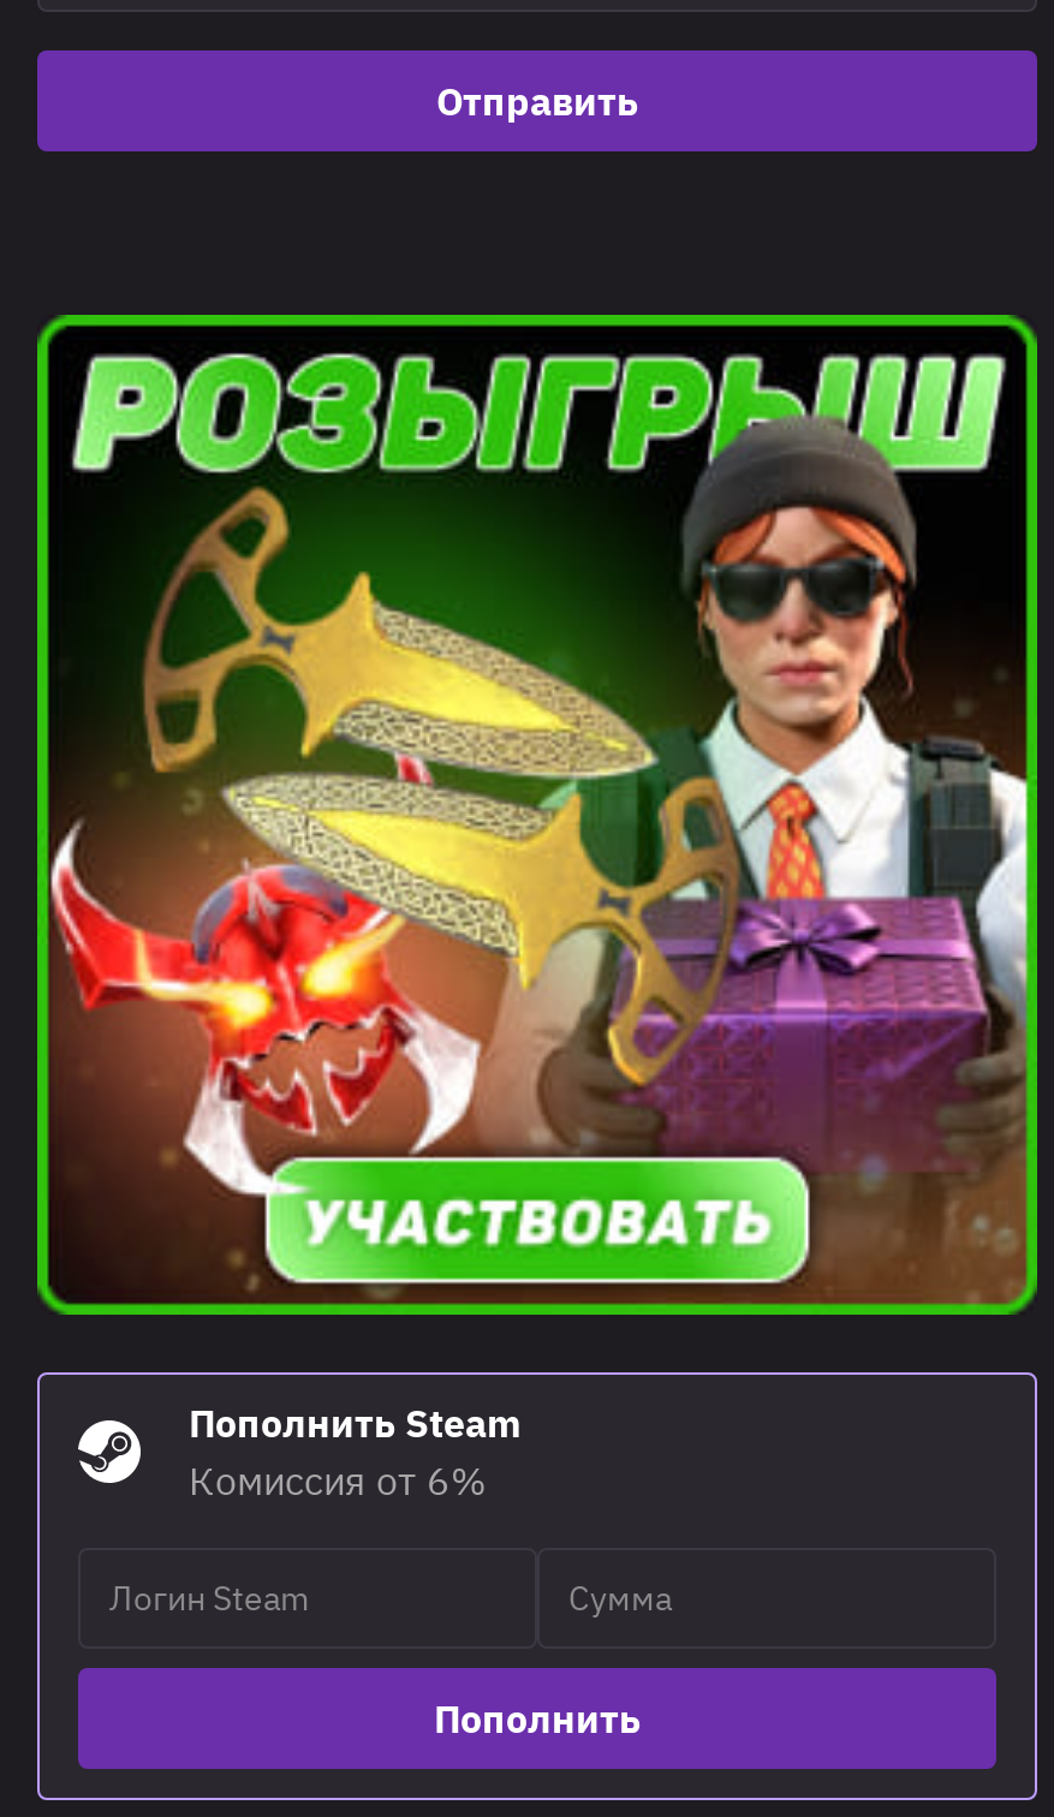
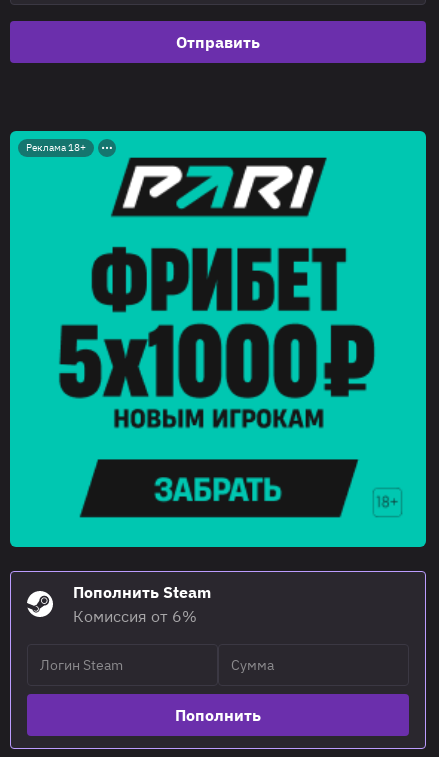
none -> [26,141,86,154] Реклама 18+
[35,312,1040,1317] [image] -> [9,130,427,548] [image]

